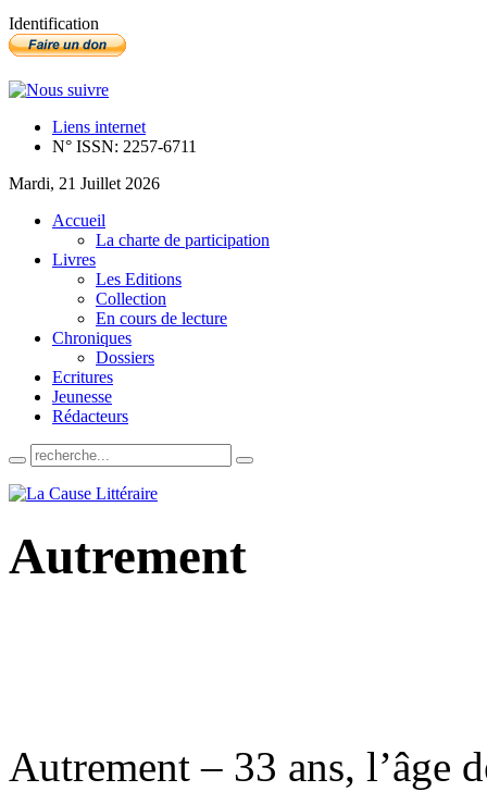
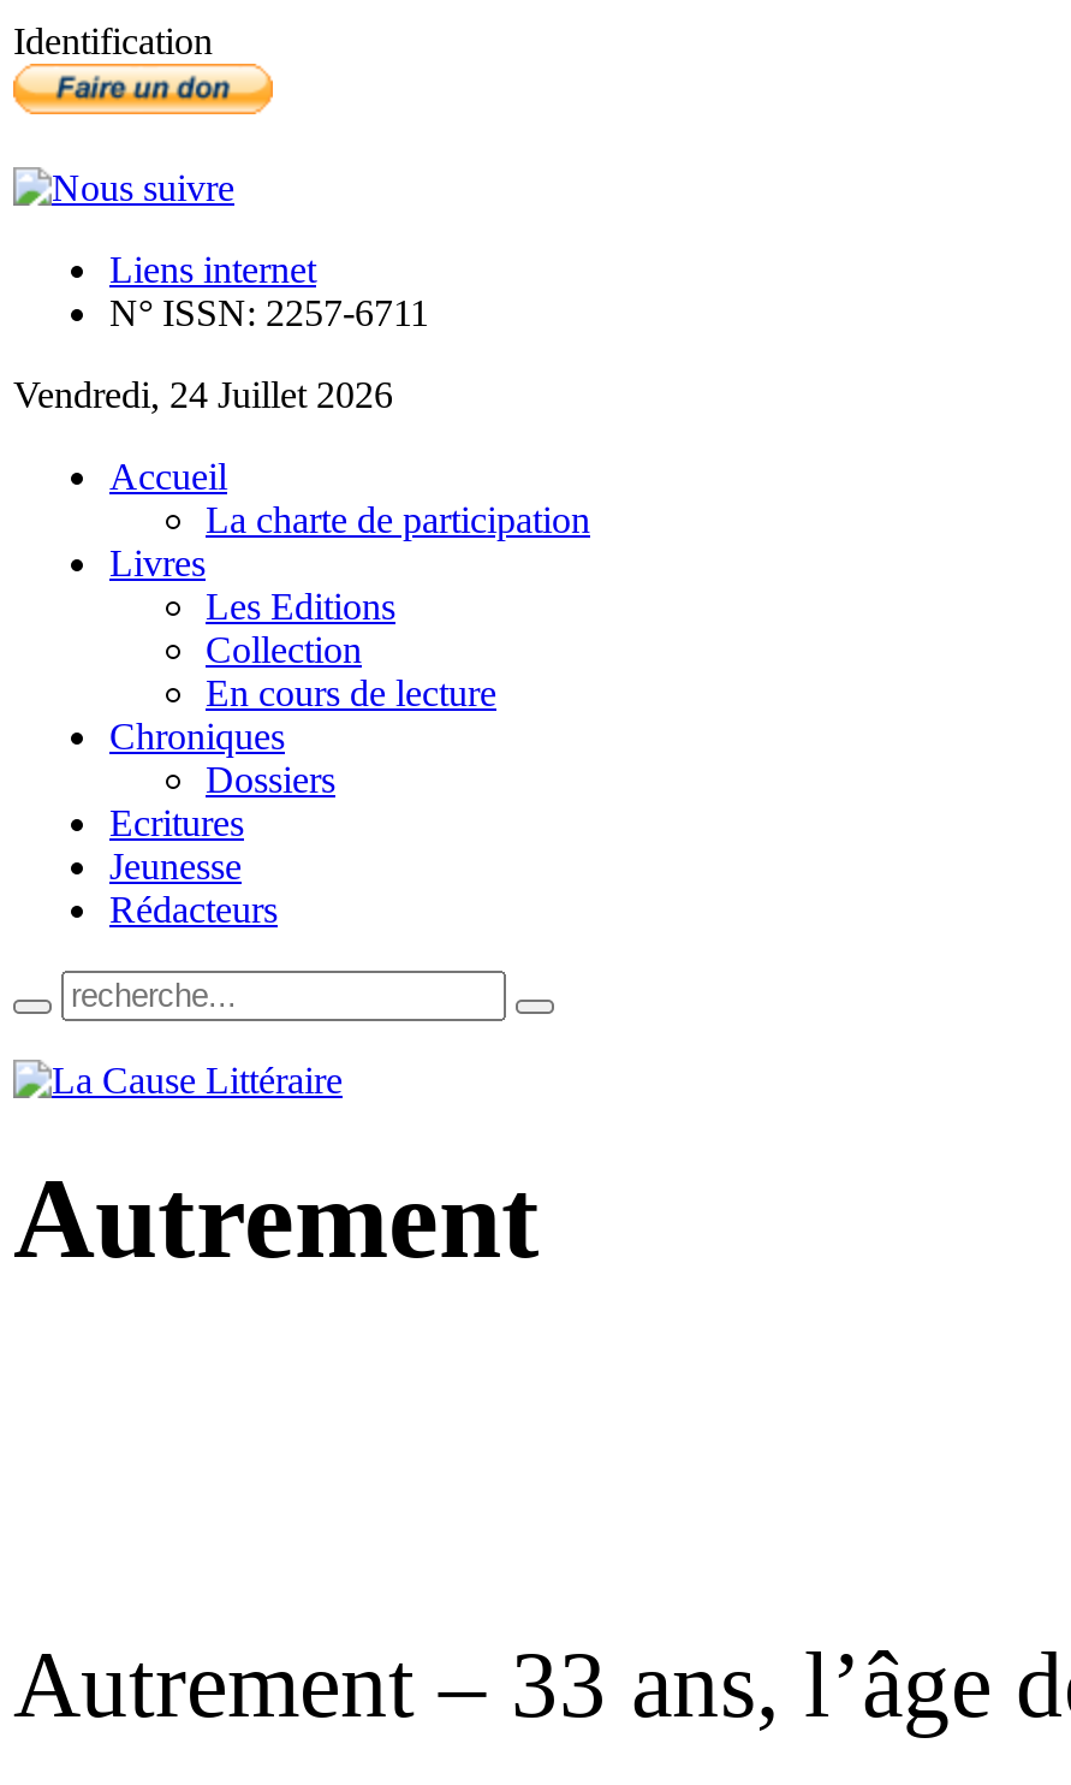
[9,174,160,193] Mardi, 21 Juillet 2026 -> [13,374,393,415] Vendredi, 24 Juillet 2026

